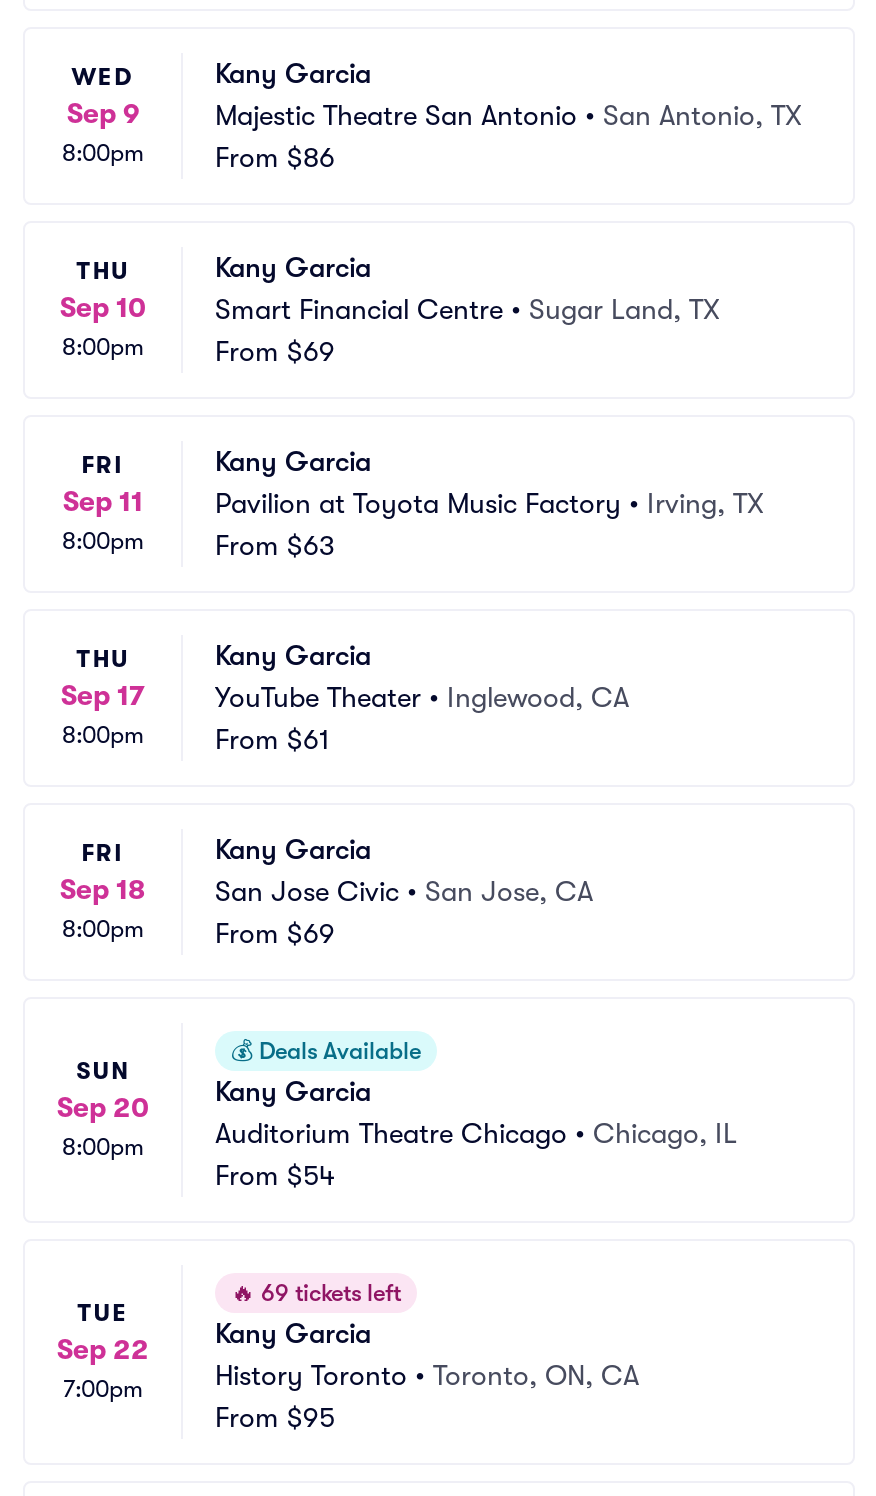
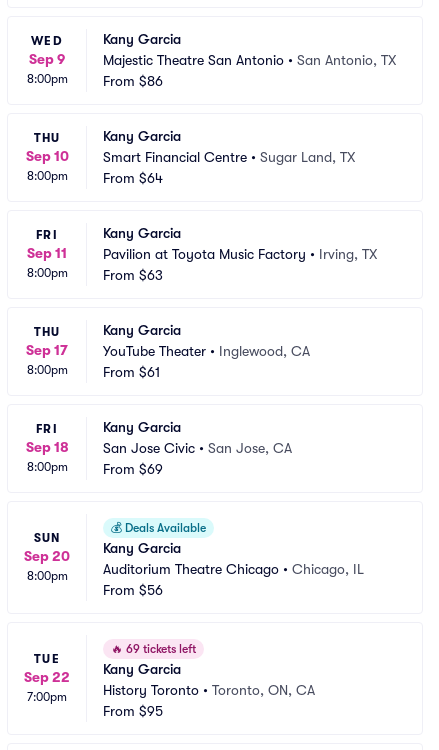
[215,335,335,367] From $69 -> [103,170,163,186] From $64
[215,1159,335,1191] From $54 -> [103,582,163,598] From $56

